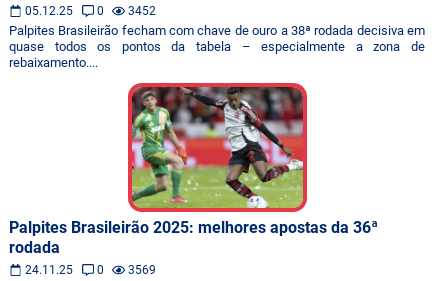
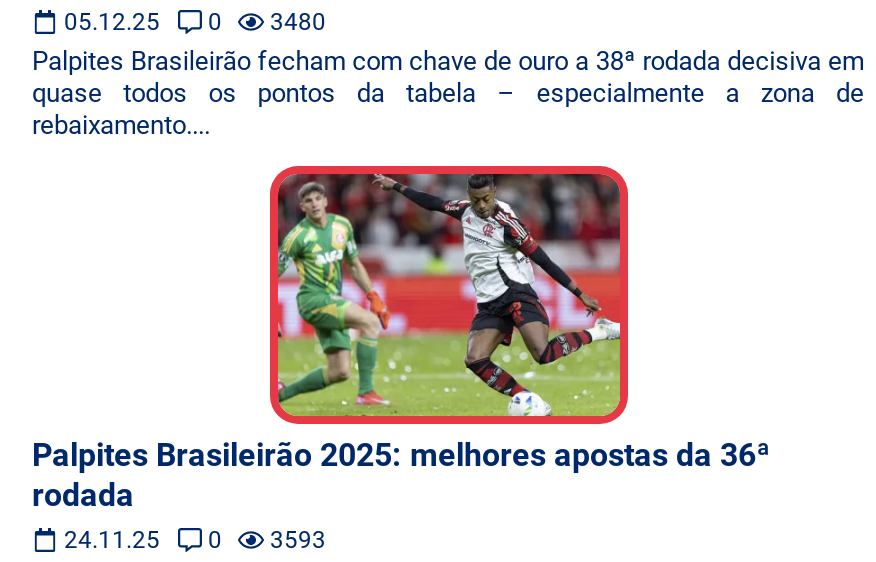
[25,4,156,18] 05.12.25 0 3452 -> [64,9,326,37] 05.12.25 0 3480
[25,263,156,277] 24.11.25 0 3569 -> [64,526,326,554] 24.11.25 0 3593

